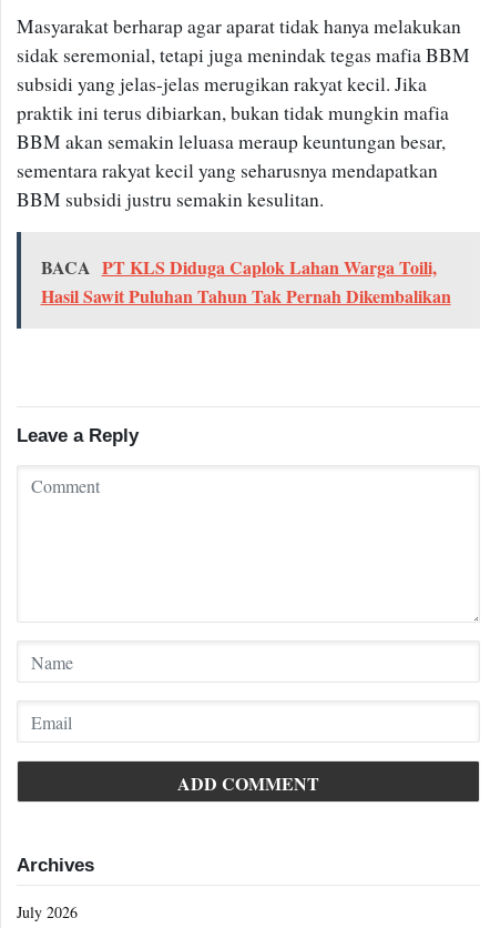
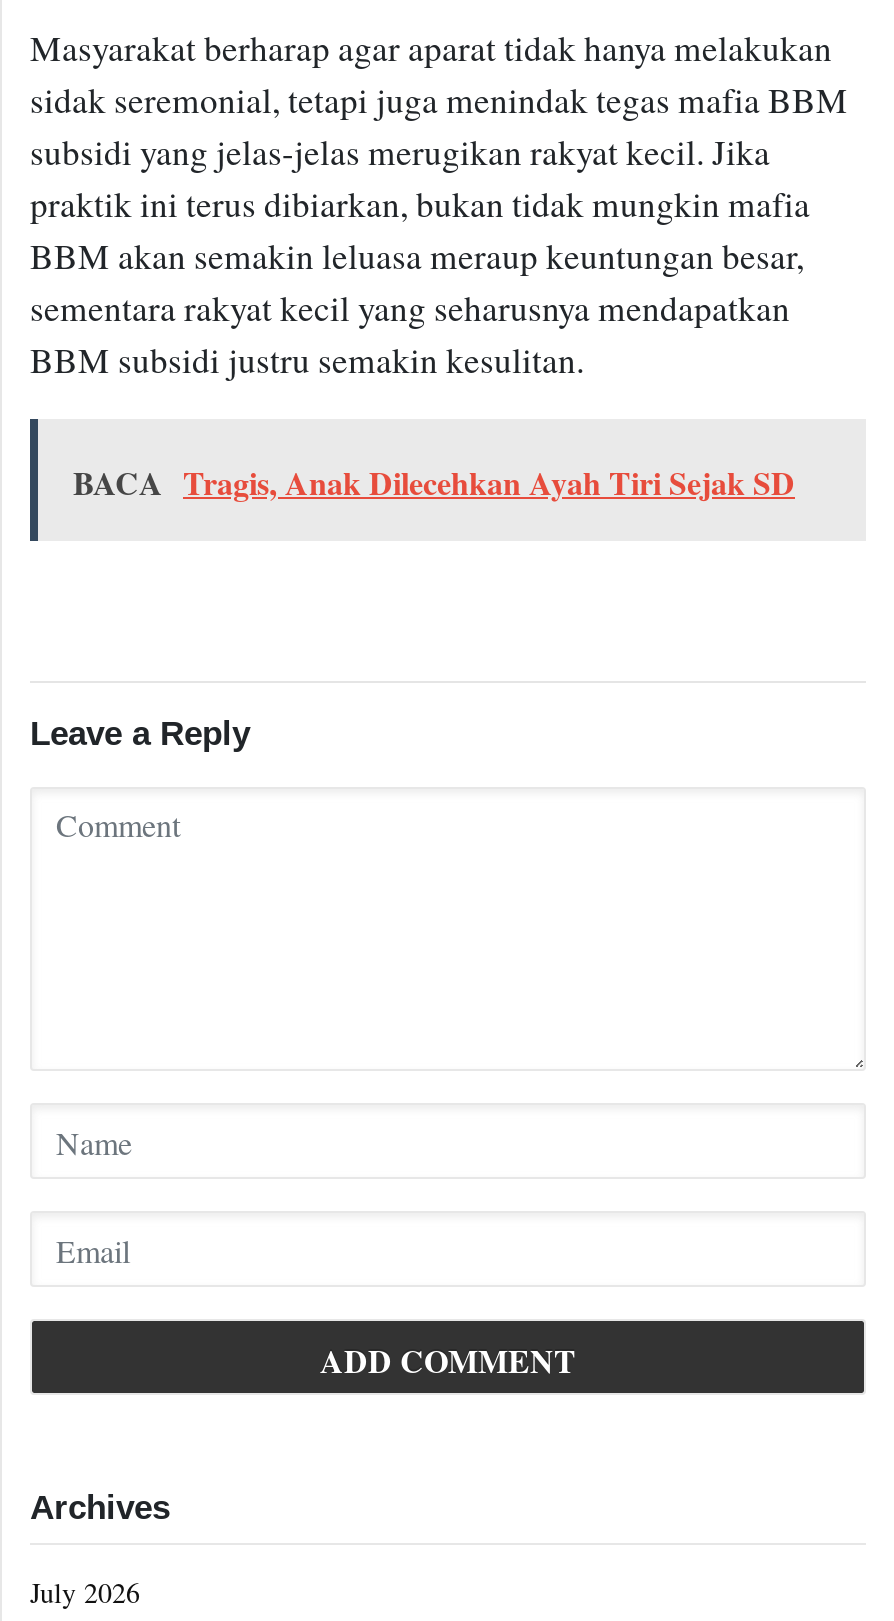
[40,254,451,308] BACA PT KLS Diduga Caplok Lahan Warga Toili, | Hasil Sawit Puluhan Tahun Tak Pernah Dikembalikan -> [73,458,795,504] BACA Tragis, Anak Dilecehkan Ayah Tiri Sejak SD

